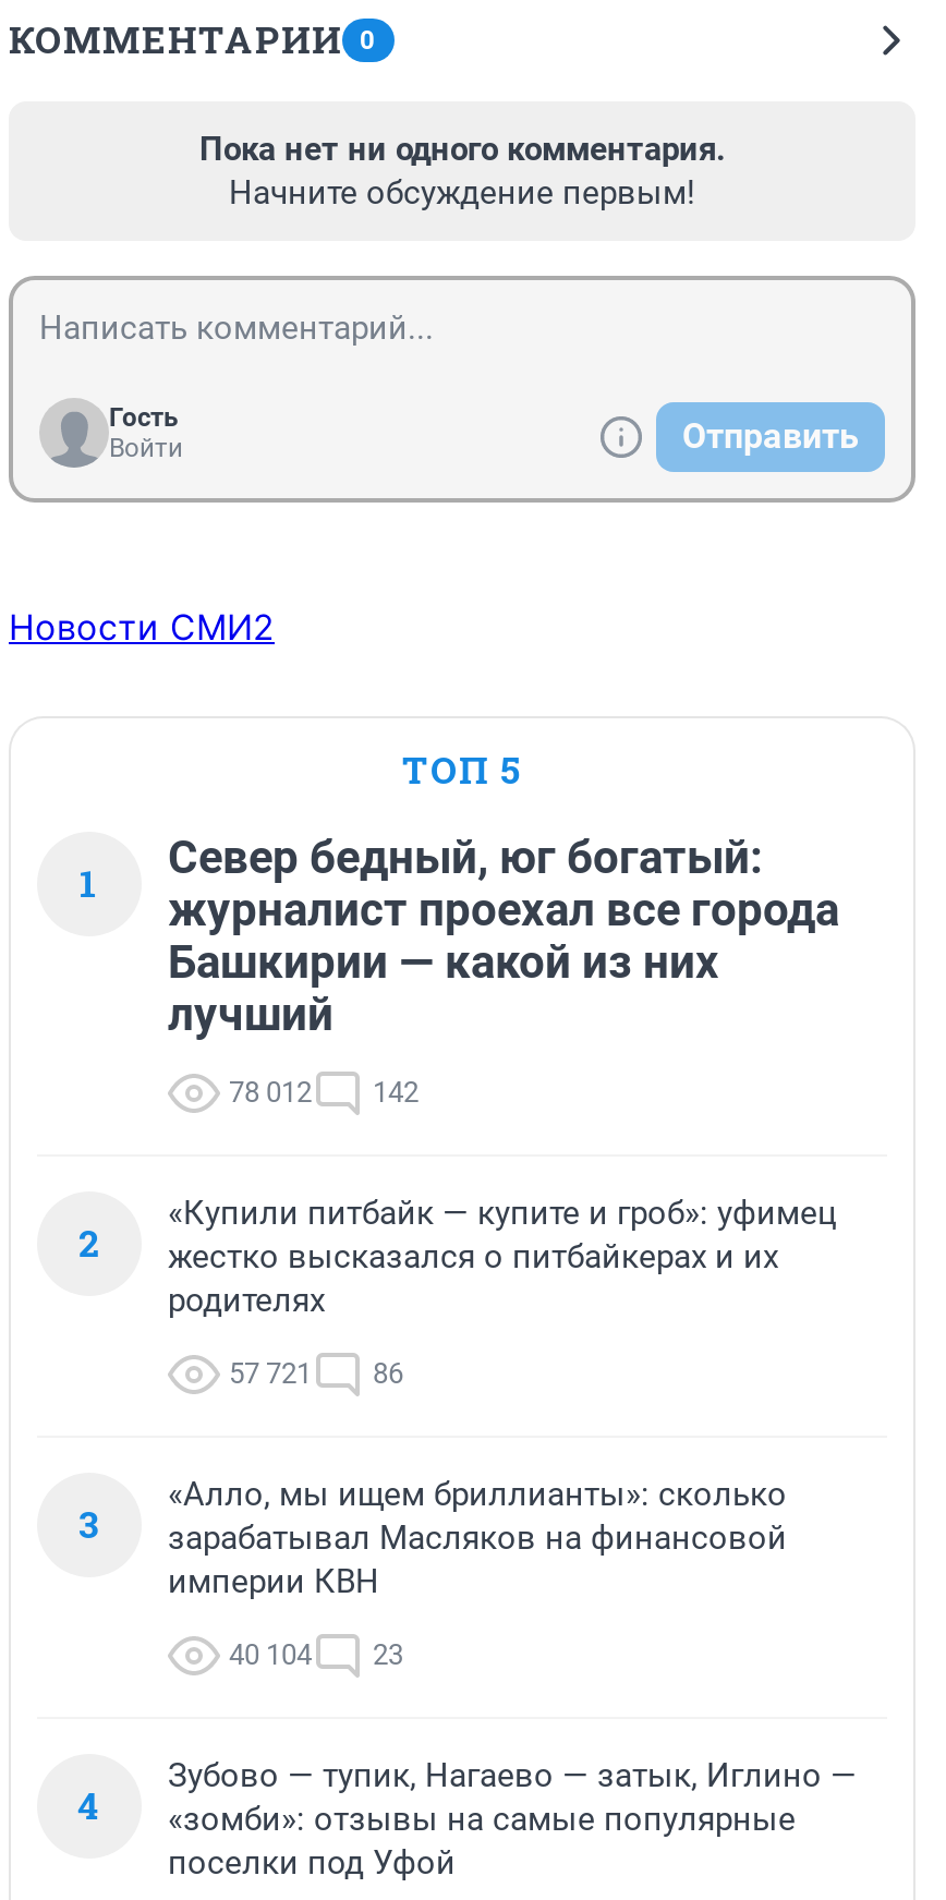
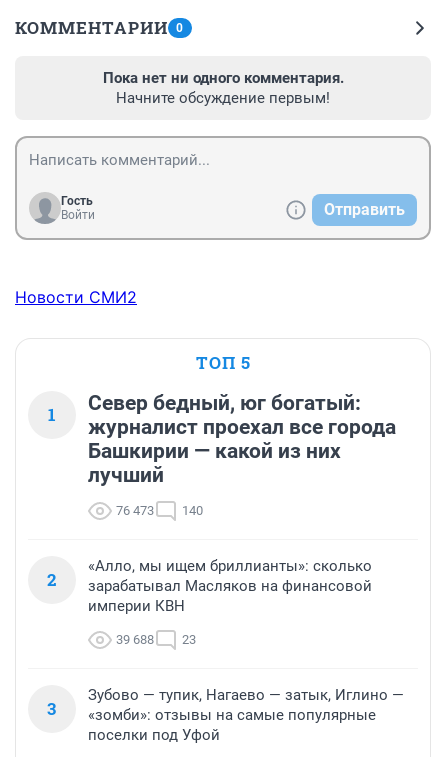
[229,1076,312,1109] 78 012 -> [116,503,154,518] 76 473
[373,1076,419,1109] 142 -> [182,503,203,518] 140
[78,1194,837,1549] «Купили питбайк — купите и гроб»: уфимец | жестко высказался о питбайкерах и их | родителях | 57 721 | 86 | 3 -> none
[229,1639,403,1671] 40 104 23 -> [116,632,196,647] 39 688 23
[77,1780,796,1839] 4 «зомби»: отзывы на самые популярные -> [47,697,376,724] 3 «зомби»: отзывы на самые популярные

